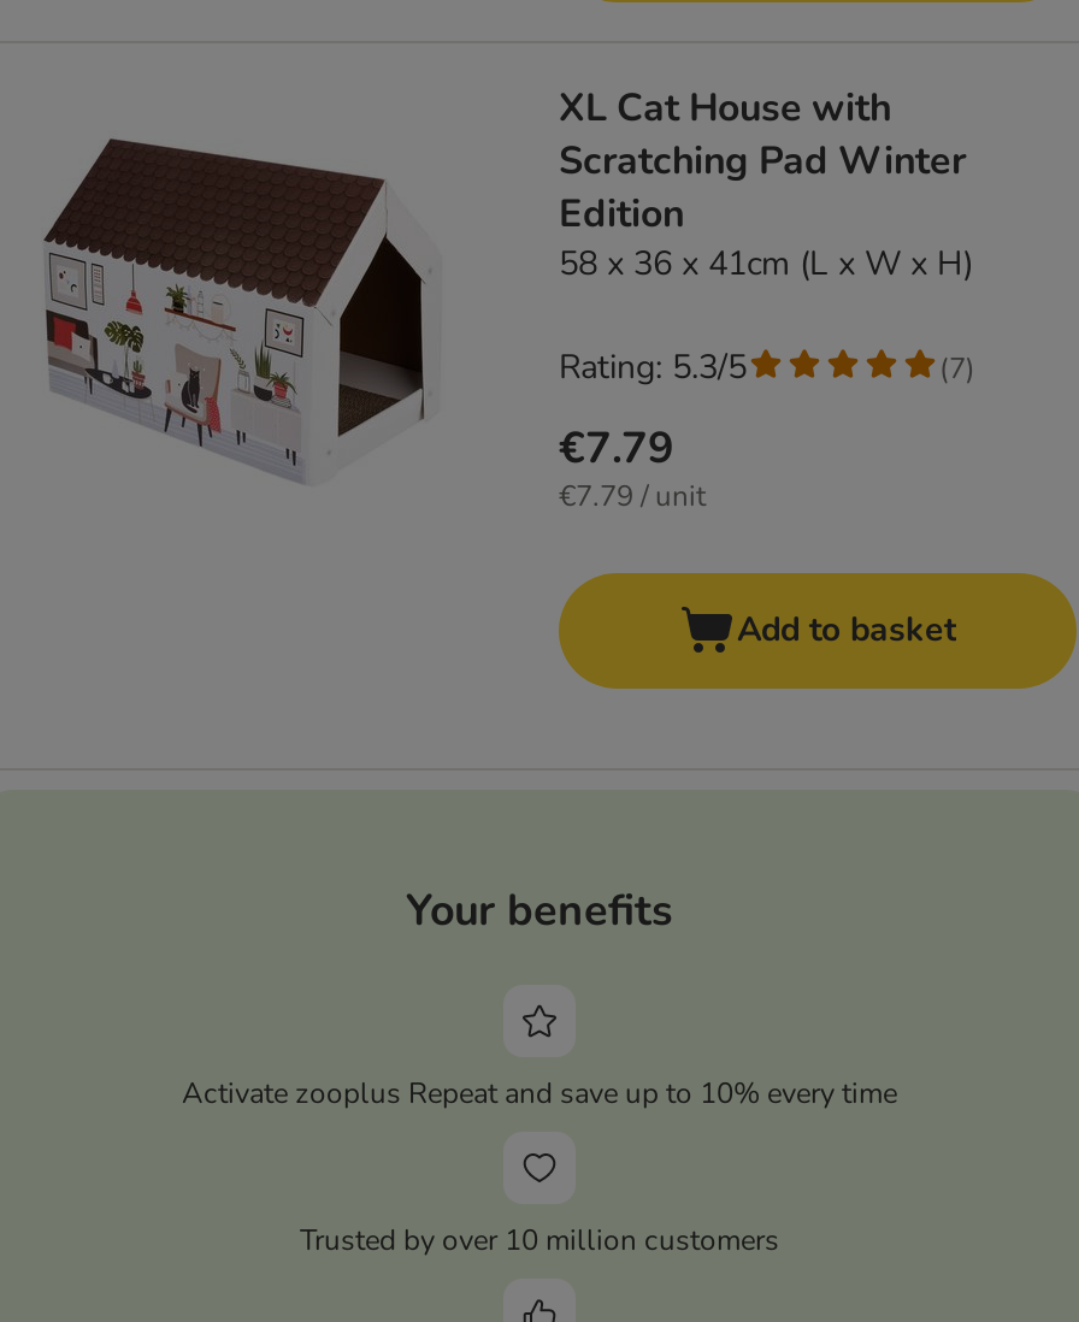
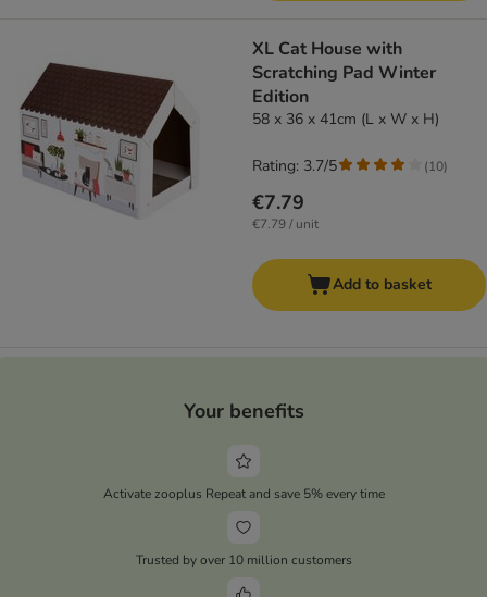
[559,345,747,390] Rating: 5.3/5 -> [252,156,337,176] Rating: 3.7/5
[939,348,975,387] (7) -> [424,157,448,175] (10)
[182,1073,897,1112] Activate zooplus Repeat and save up to 10% every time -> [103,485,384,502] Activate zooplus Repeat and save 5% every time

